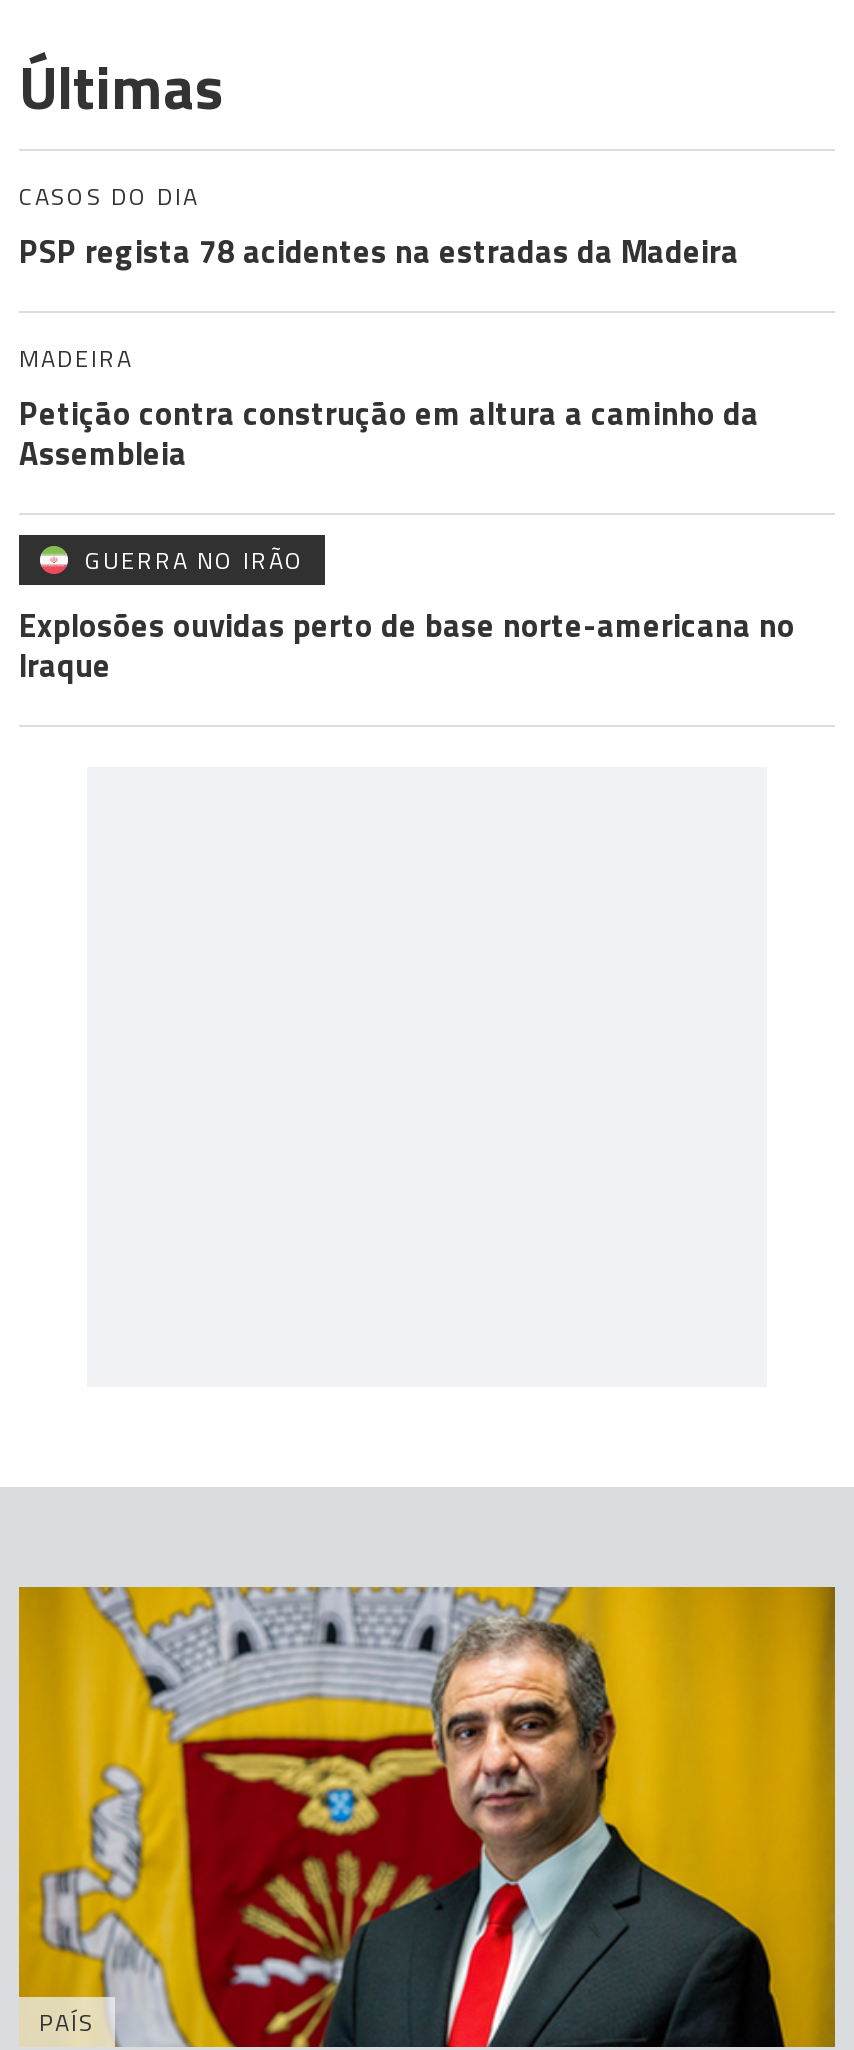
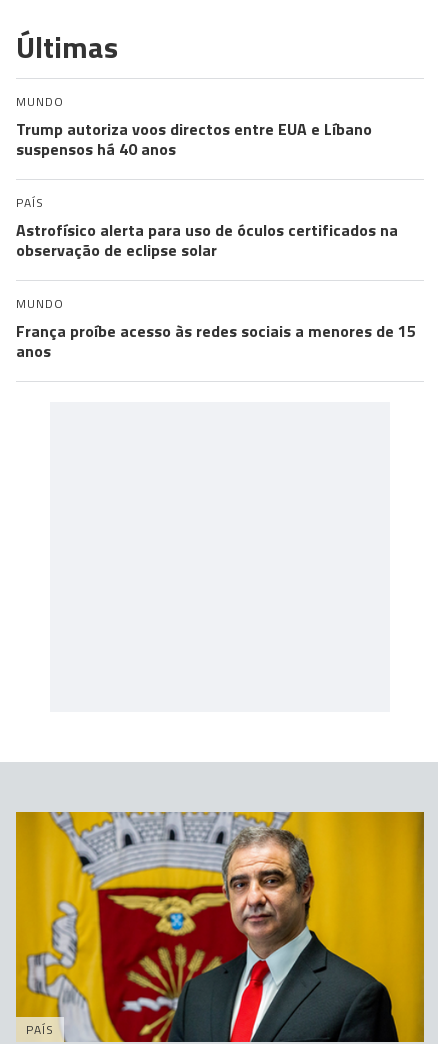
[19,177,795,689] CASOS DO DIA | PSP regista 78 acidentes na estradas da Madeira | MADEIRA | Petição contra construção em altura a caminho da | Assembleia | GUERRA NO IRÃO | Explosões ouvidas perto de base norte-americana no | Iraque -> [16,92,416,363] MUNDO | Trump autoriza voos directos entre EUA e Líbano | suspensos há 40 anos | PAÍS | Astrofísico alerta para uso de óculos certificados na | observação de eclipse solar | MUNDO | França proíbe acesso às redes sociais a menores de 15 | anos

